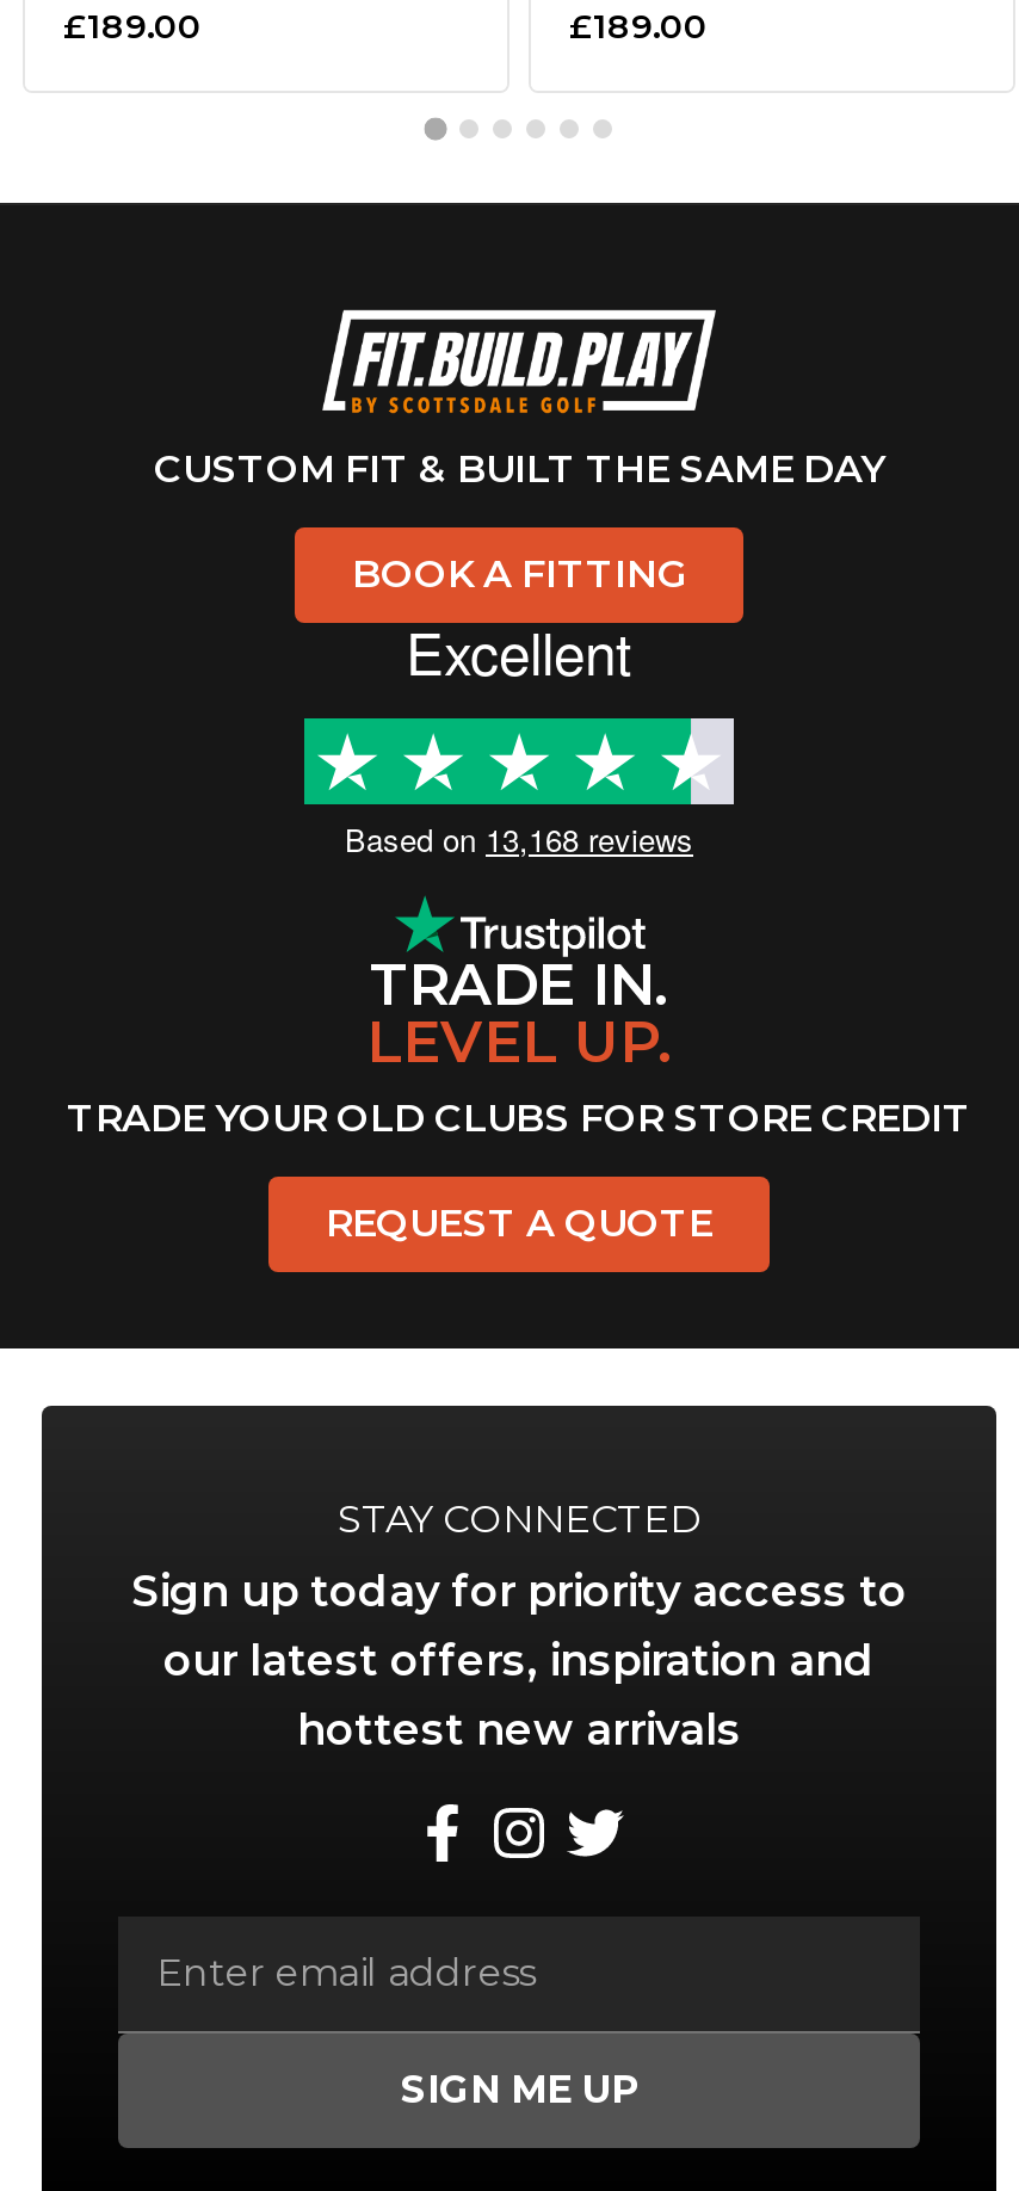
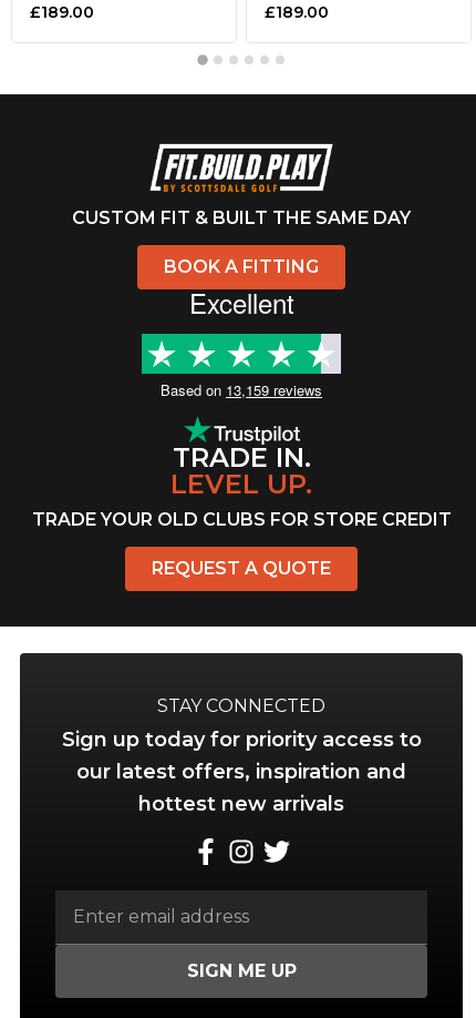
[345,817,693,862] Based on 13,168 reviews -> [161,379,322,401] Based on 13,159 reviews

